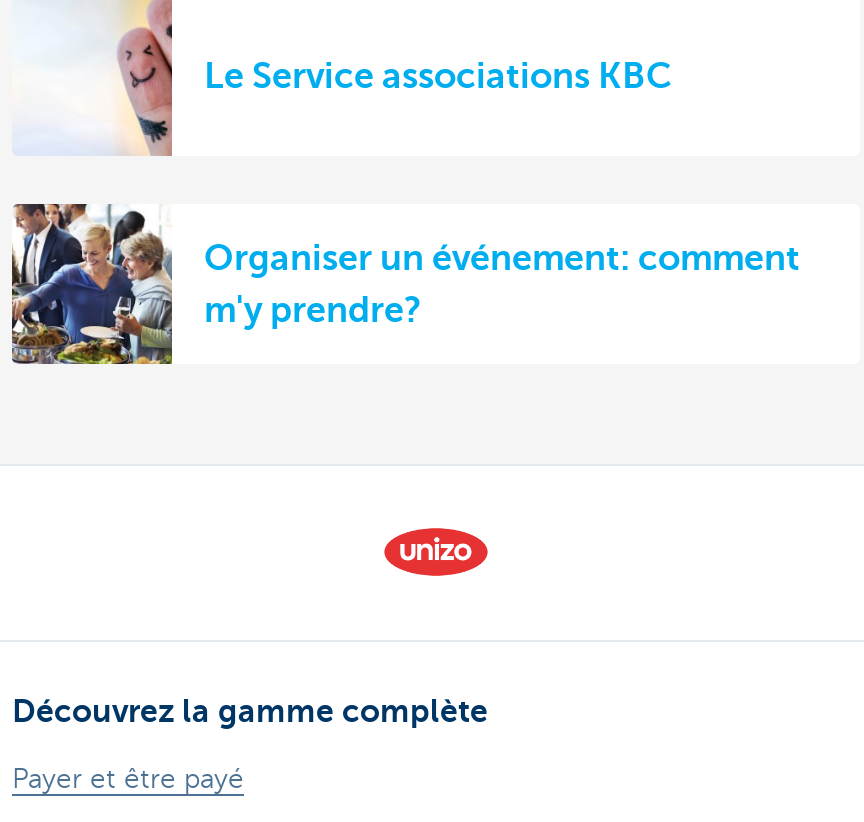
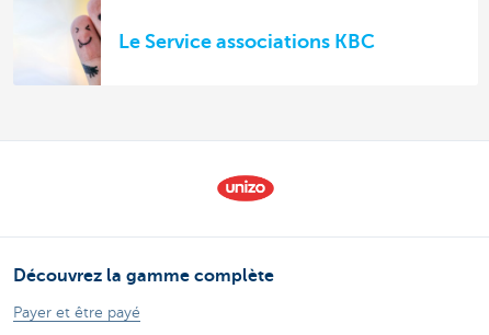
[10,202,800,366] [image] | Organiser un événement: comment | m'y prendre? -> none

